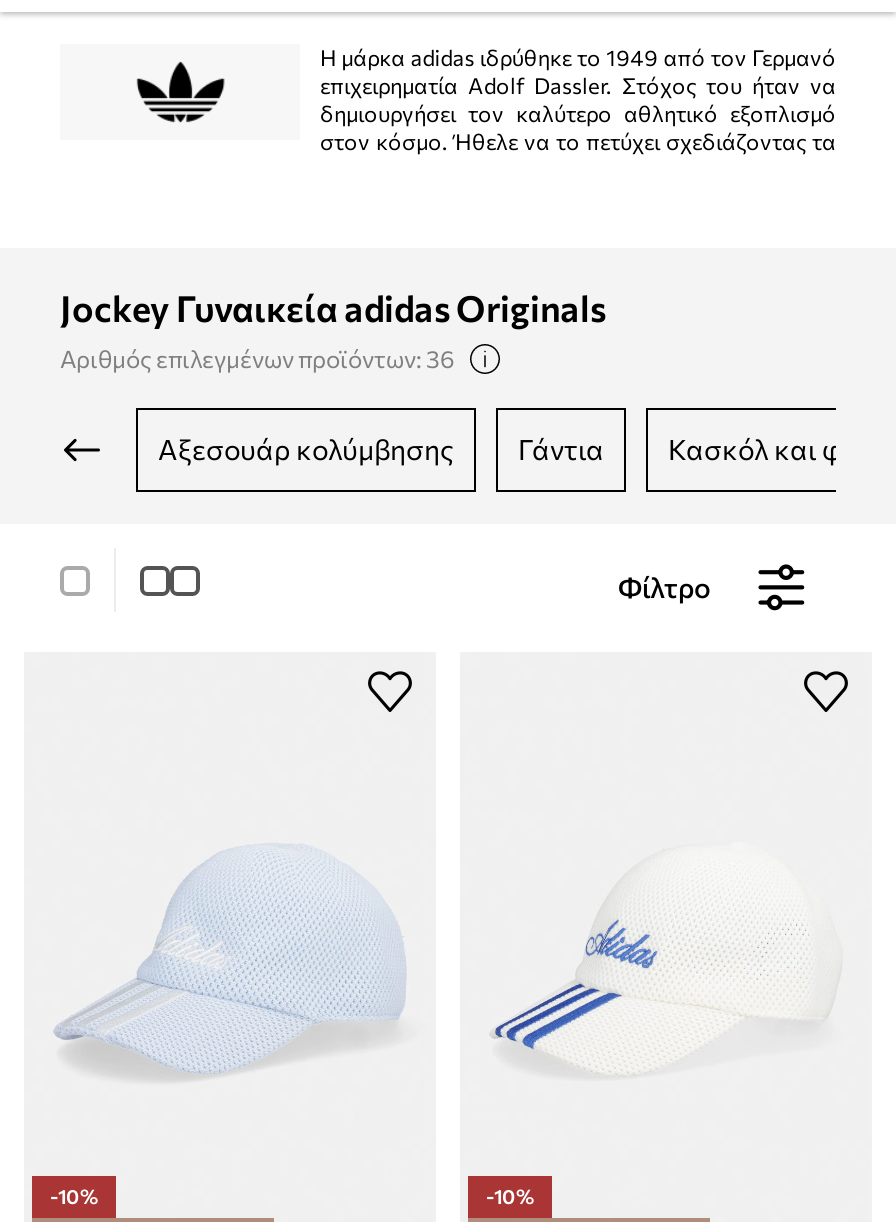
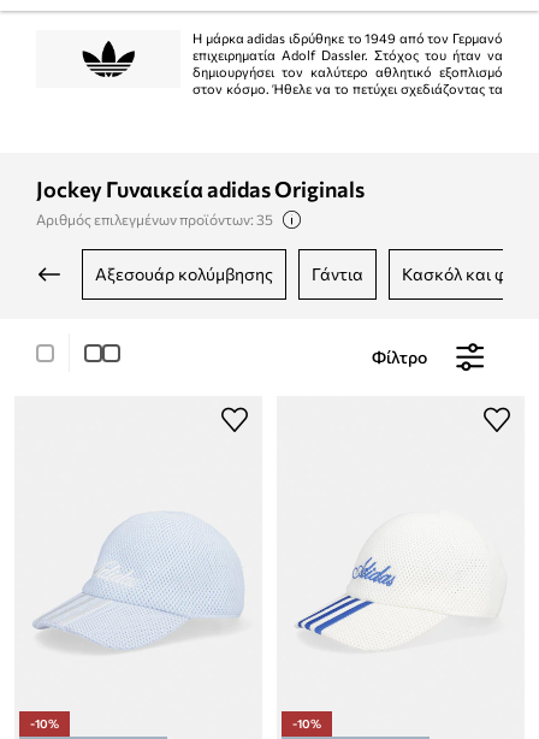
[60,344,454,372] Αριθμός επιλεγμένων προϊόντων: 36 -> [36,211,273,227] Αριθμός επιλεγμένων προϊόντων: 35

